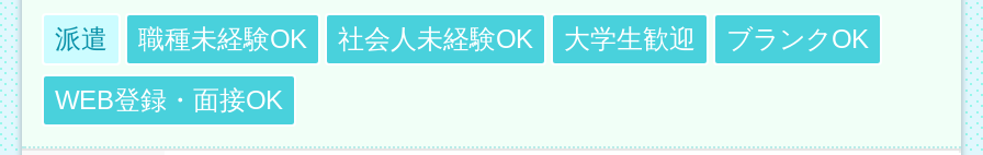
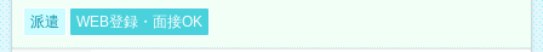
[138,24,869,55] 職種未経験OK | 社会人未経験OK | 大学生歓迎 | ブランクOK -> none

